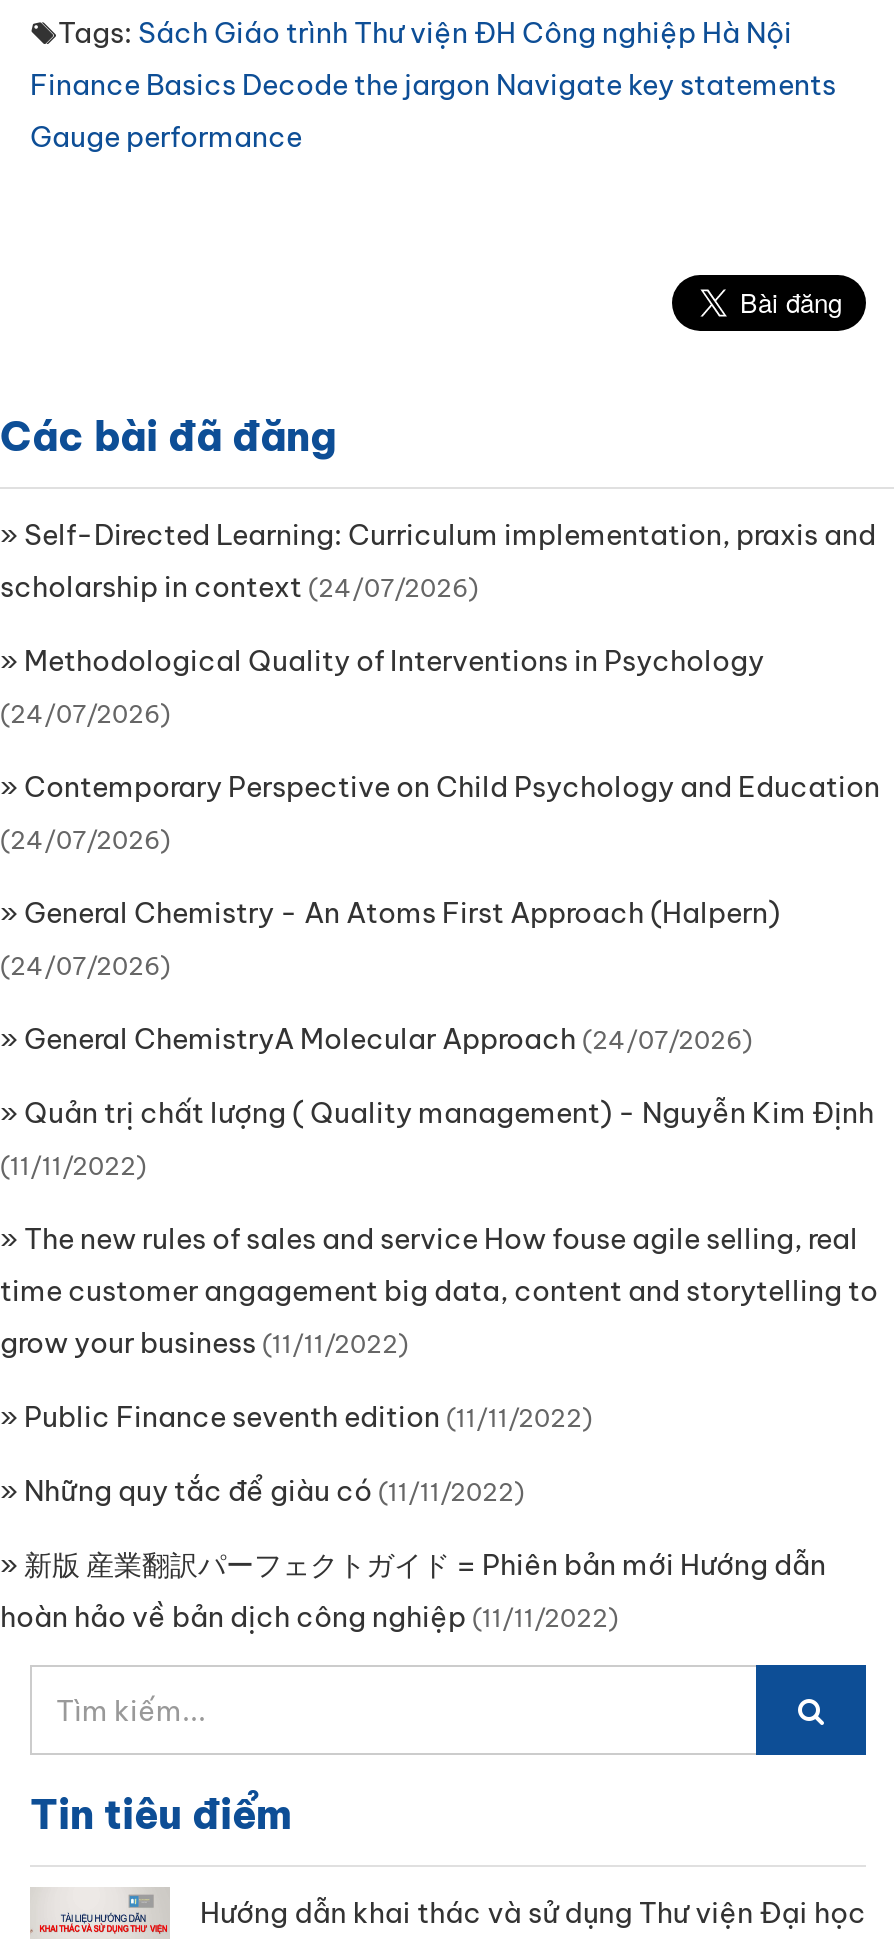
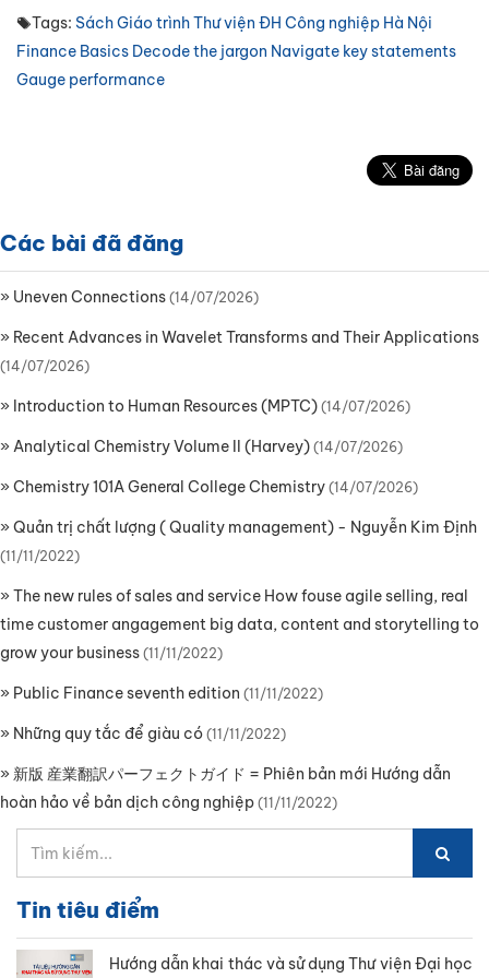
[0,517,880,1057] » Self-Directed Learning: Curriculum implementation, praxis and | scholarship in context (24/07/2026) | » Methodological Quality of Interventions in Psychology | (24/07/2026) | » Contemporary Perspective on Child Psychology and Education | (24/07/2026) | » General Chemistry - An Atoms First Approach (Halpern) | (24/07/2026) | » General ChemistryA Molecular Approach (24/07/2026) -> [0,287,479,497] » Uneven Connections (14/07/2026) | » Recent Advances in Wavelet Transforms and Their Applications | (14/07/2026) | » Introduction to Human Resources (MPTC) (14/07/2026) | » Analytical Chemistry Volume II (Harvey) (14/07/2026) | » Chemistry 101A General College Chemistry (14/07/2026)

